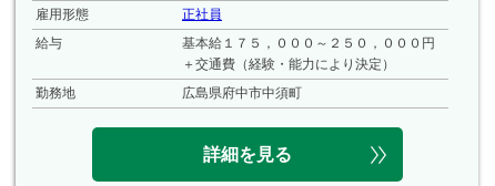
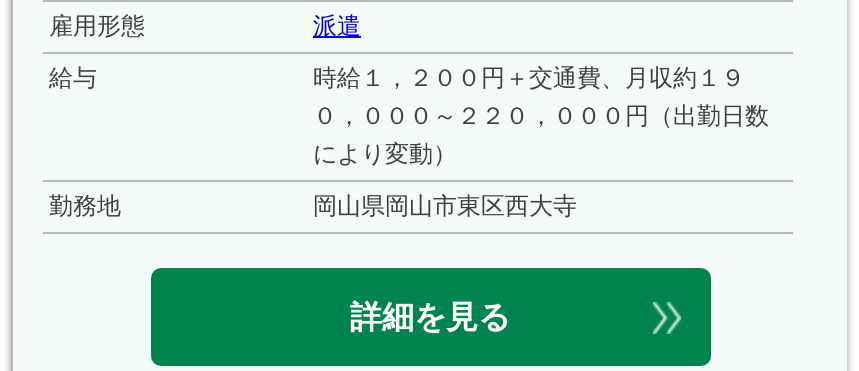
[182,7,222,22] 正社員 -> [313,12,361,40] 派遣
[182,36,435,72] 基本給１７５，０００～２５０，０００円 | ＋交通費（経験・能力により決定） -> [313,64,769,168] 時給１，２００円＋交通費、月収約１９ | ０，０００～２２０，０００円（出勤日数 | により変動）
[182,85,302,101] 広島県府中市中須町 -> [313,192,577,220] 岡山県岡山市東区西大寺

